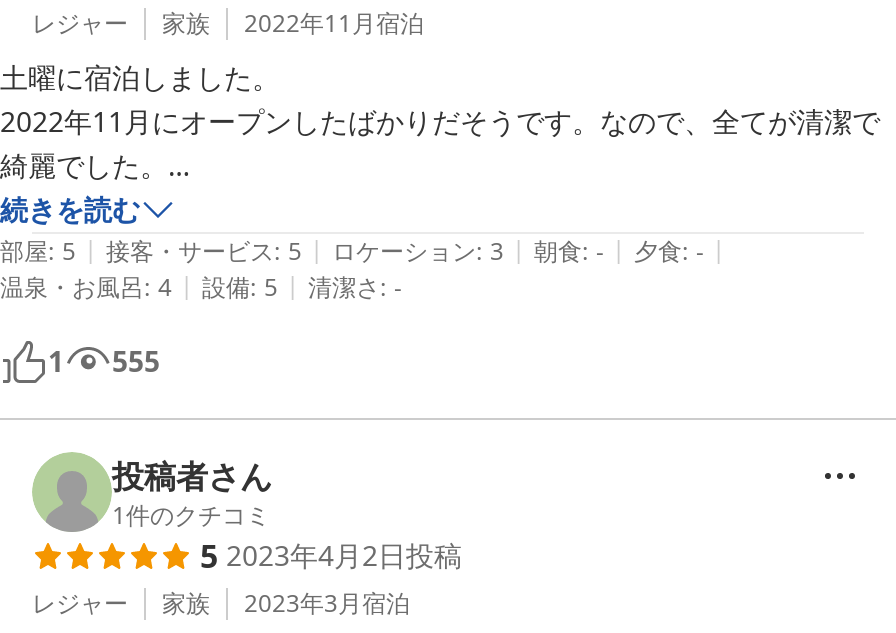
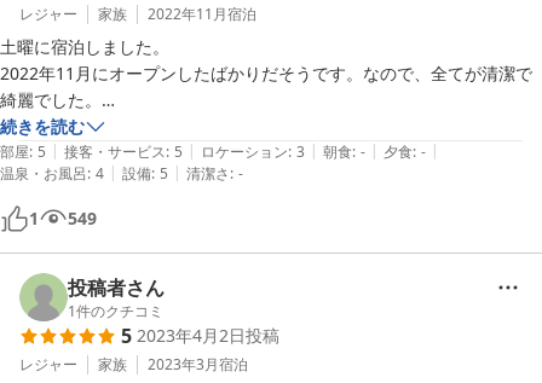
[48,342,160,380] 1 555 -> [29,207,97,230] 1 549

